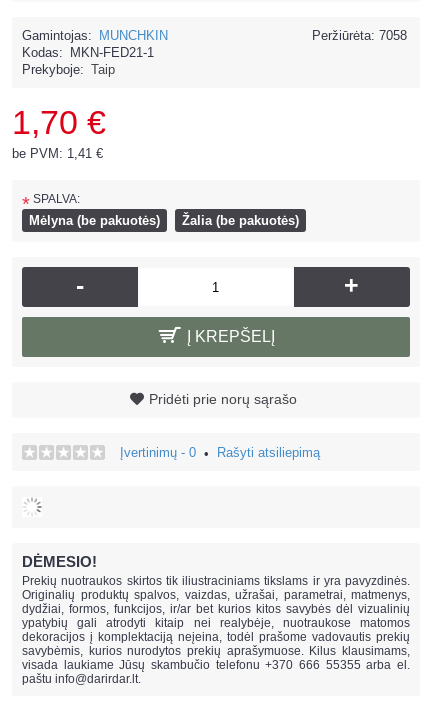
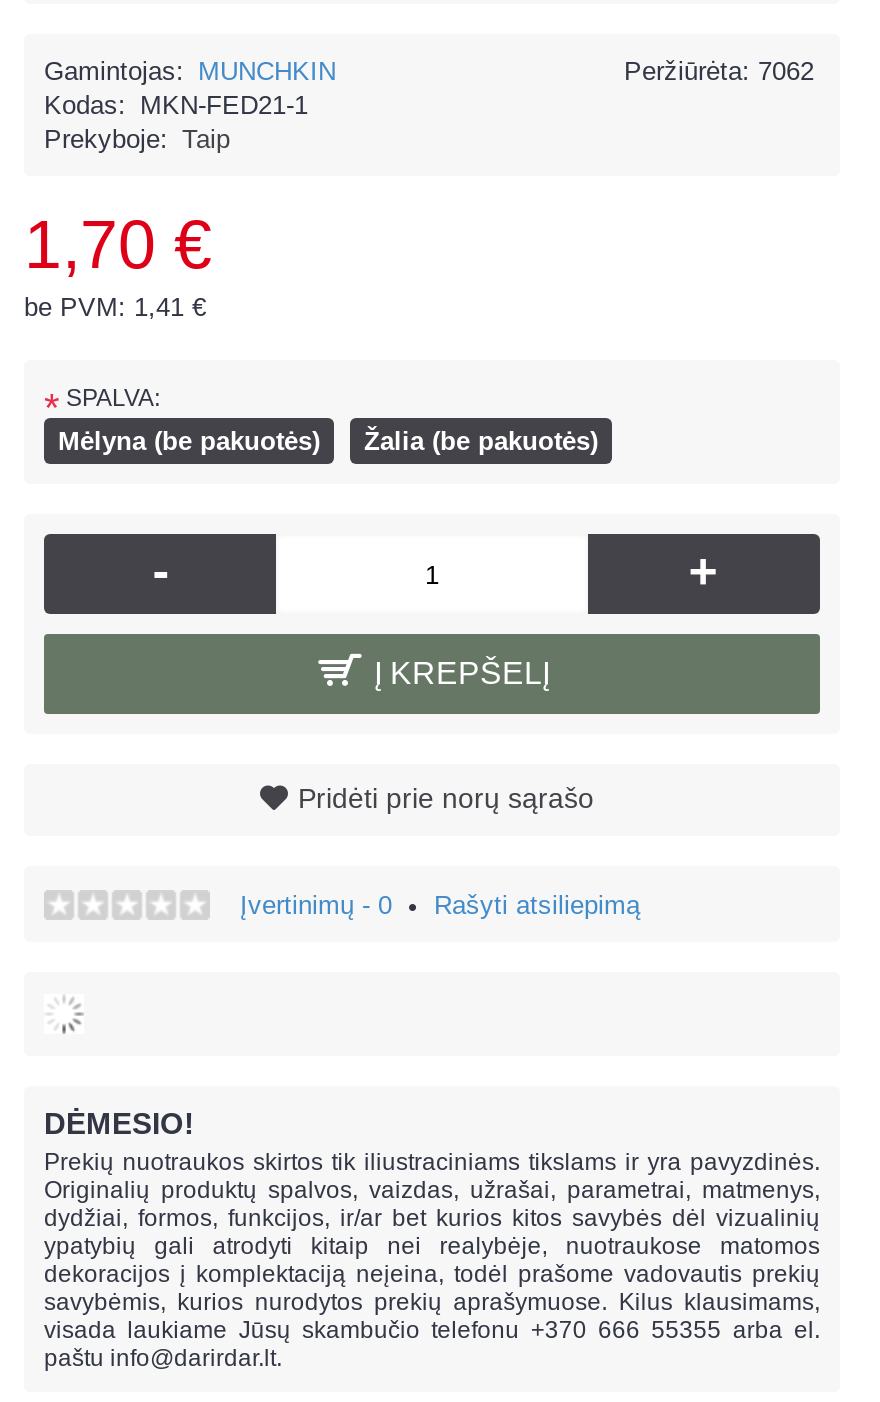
[312,28,407,43] Peržiūrėta: 7058 -> [624,56,814,86] Peržiūrėta: 7062

